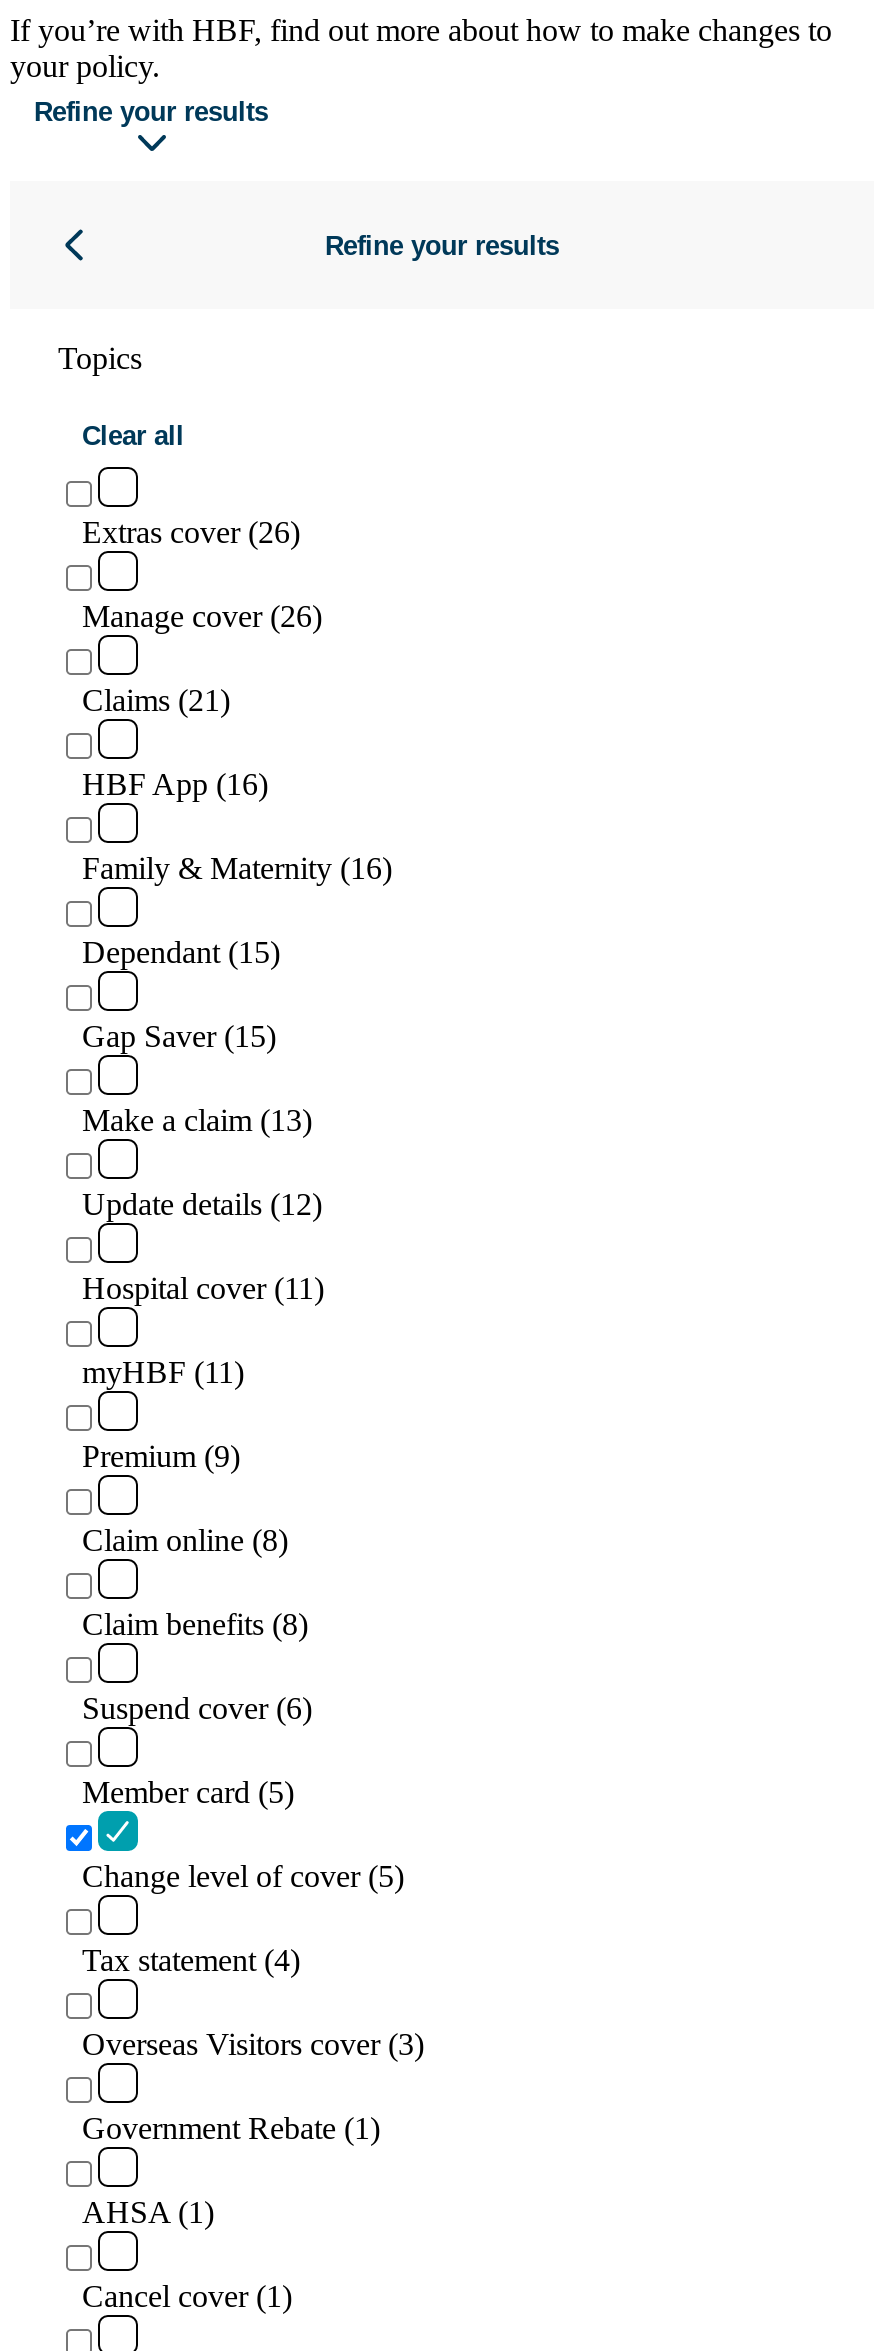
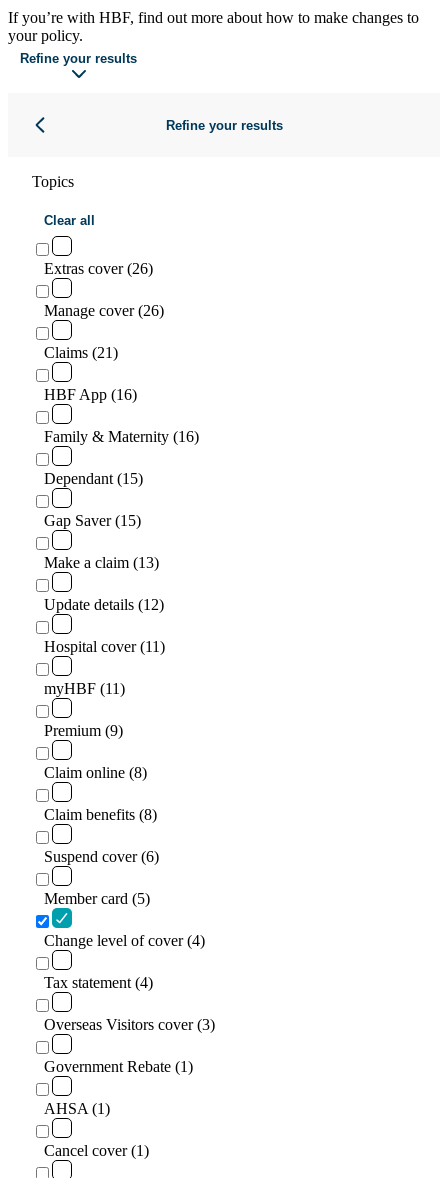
[82,1859,404,1893] Change level of cover (5) -> [44,932,205,949] Change level of cover (4)

